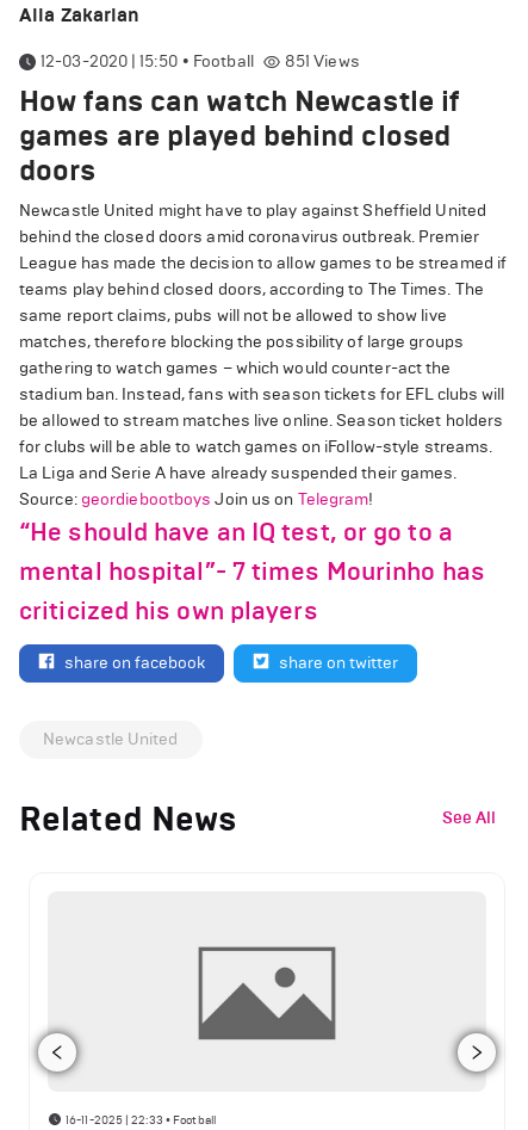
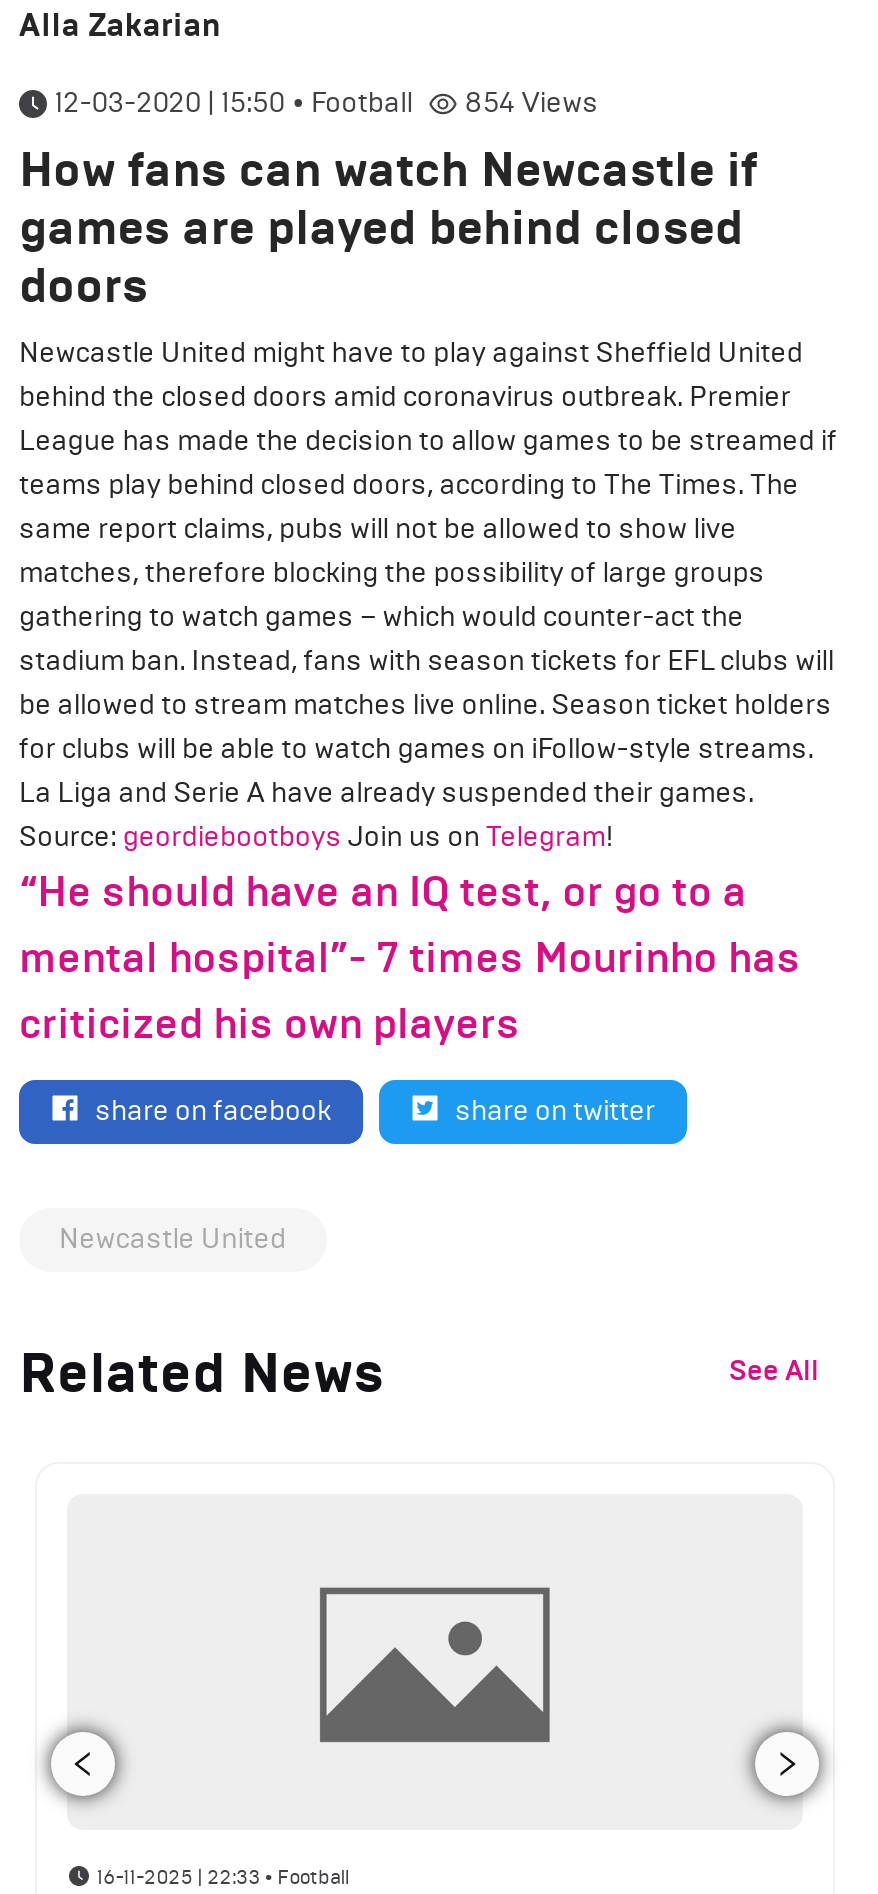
[285,51,360,72] 851 Views -> [465,86,599,120] 854 Views

